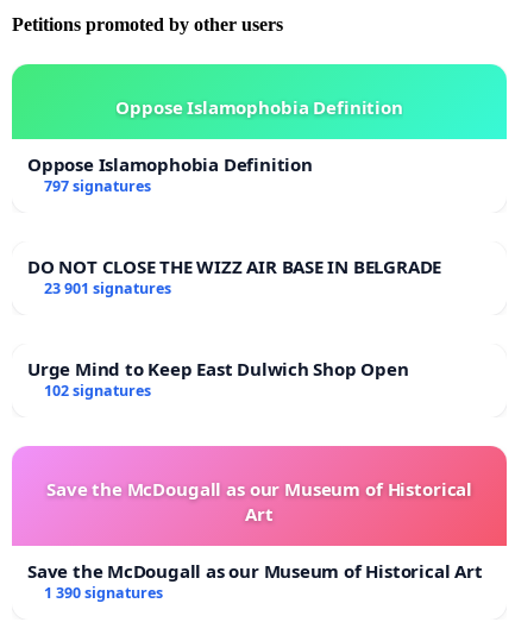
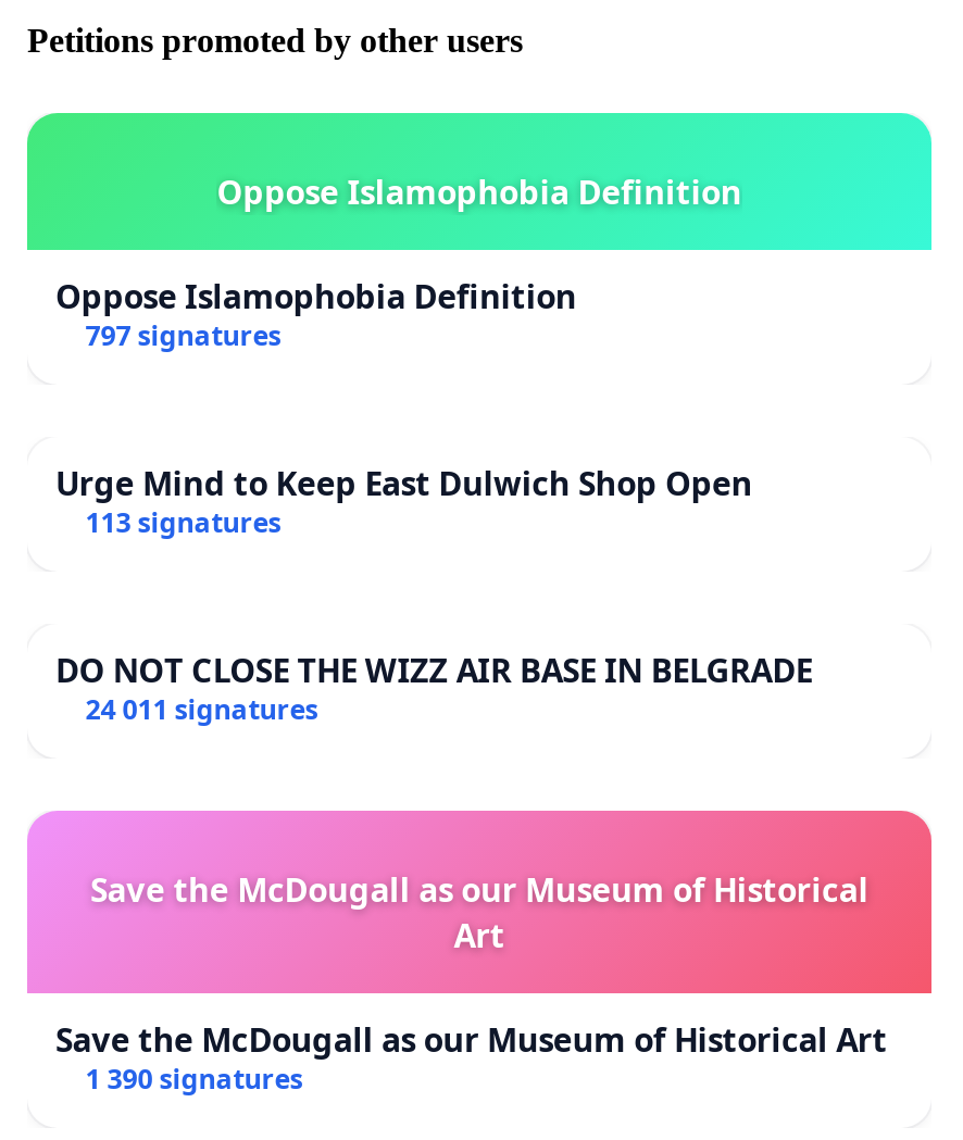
none -> [85,505,281,542] 113 signatures
moved [27,255,441,279] -> [55,648,812,692]: DO NOT CLOSE THE WIZZ AIR BASE IN BELGRADE
[44,279,171,401] 23 901 signatures | 102 signatures -> [85,692,318,729] 24 011 signatures
moved [27,357,409,381] -> [55,461,752,505]: Urge Mind to Keep East Dulwich Shop Open

